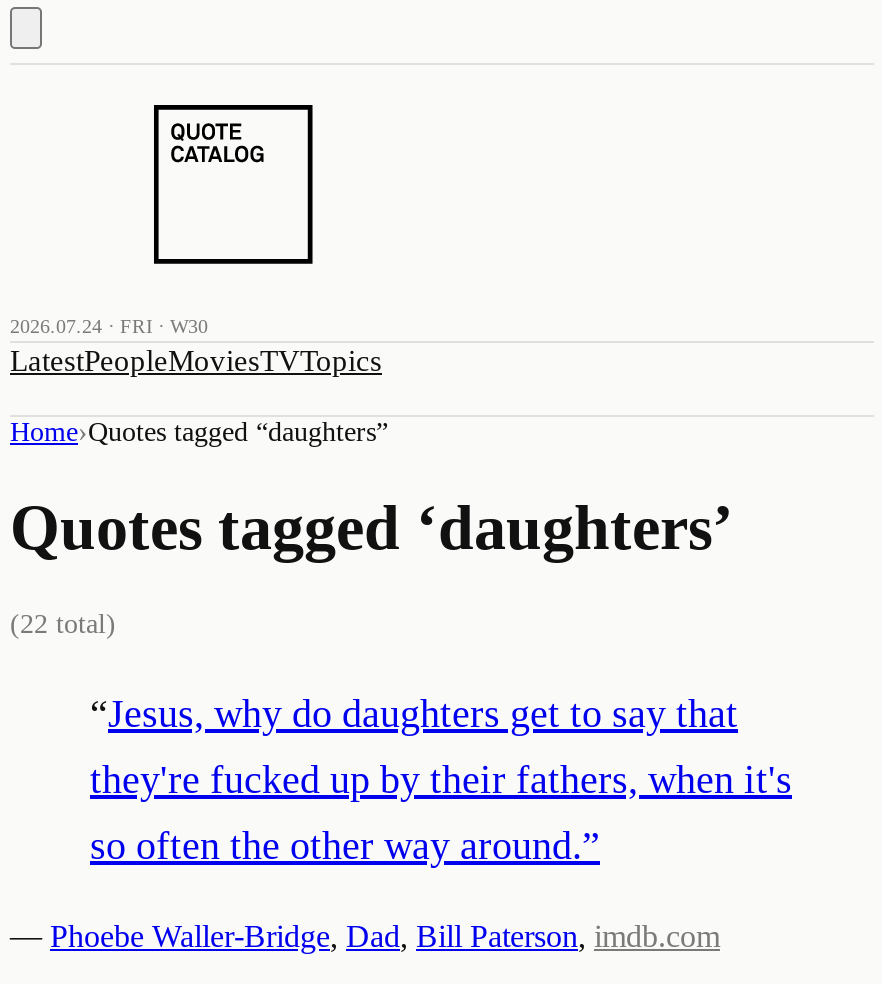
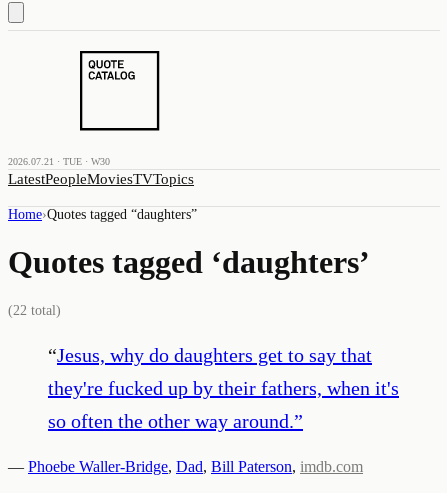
[10,315,208,337] 2026.07.24 · FRI · W30 -> [8,156,110,167] 2026.07.21 · TUE · W30

